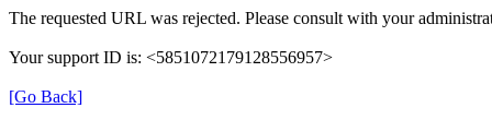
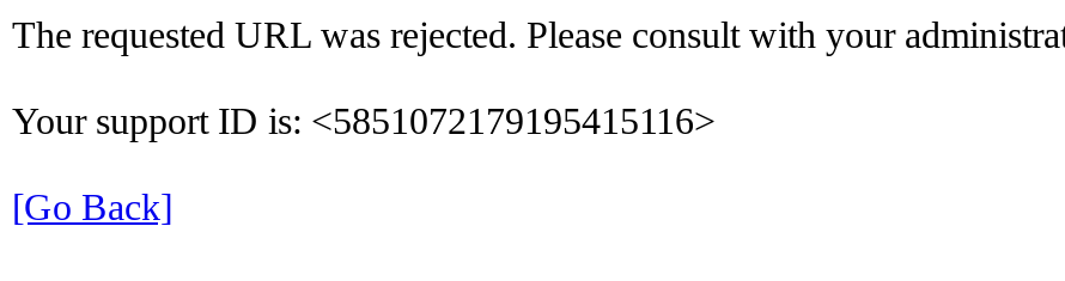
[9,48,333,67] Your support ID is: <5851072179128556957> -> [12,100,716,141] Your support ID is: <5851072179195415116>

